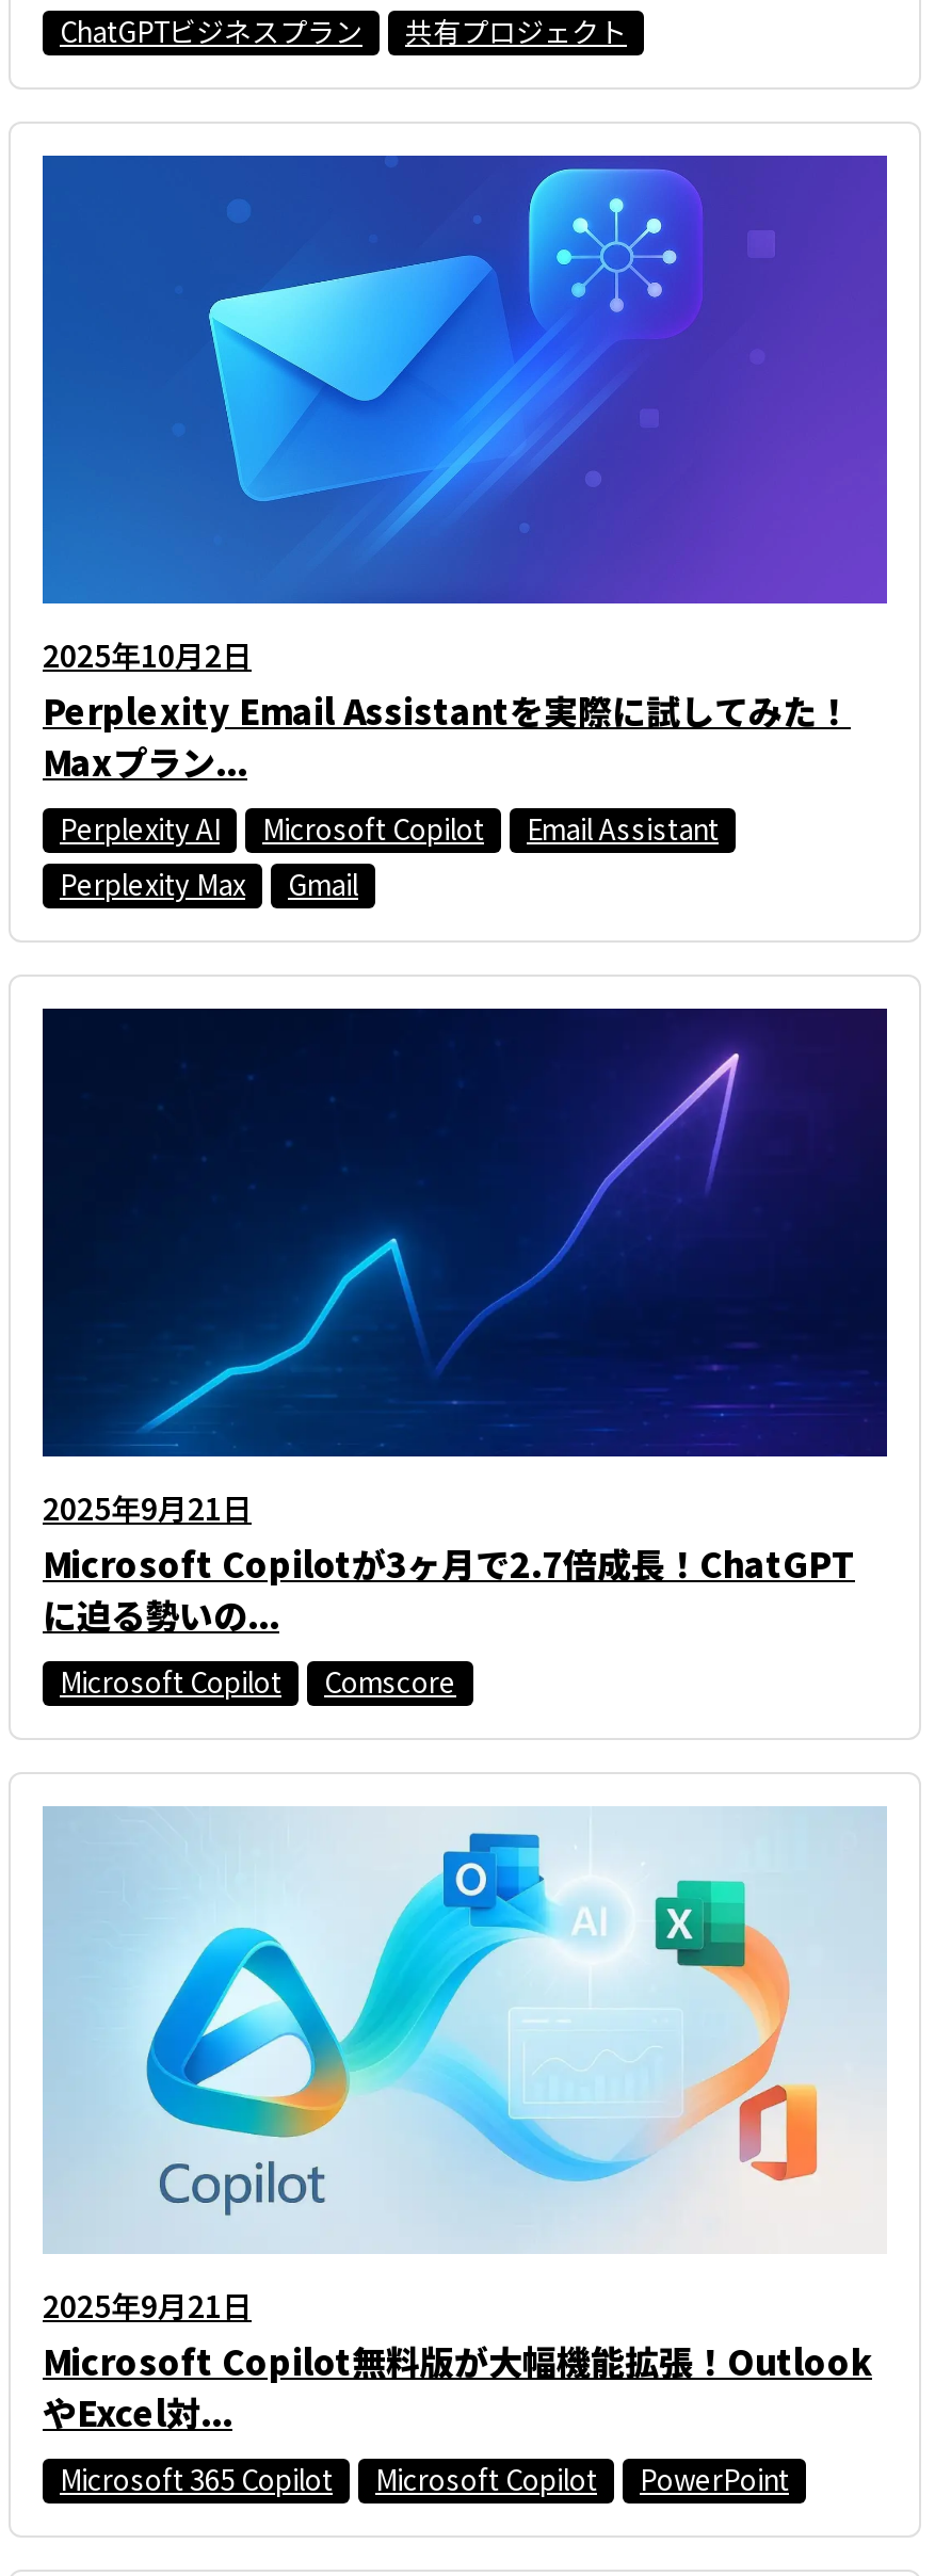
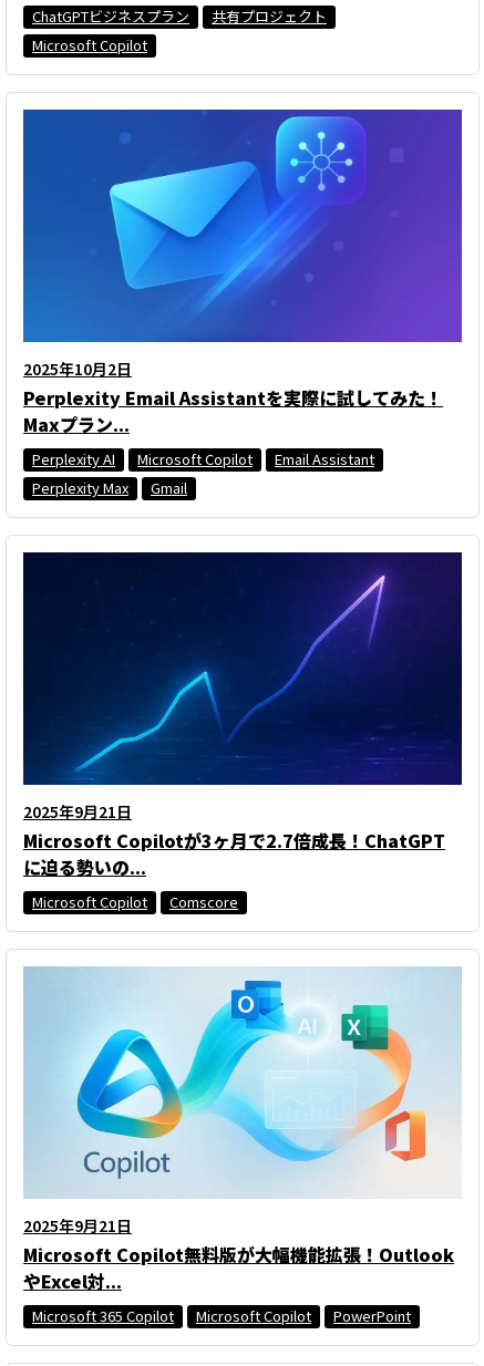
none -> [32,34,147,55] Microsoft Copilot

